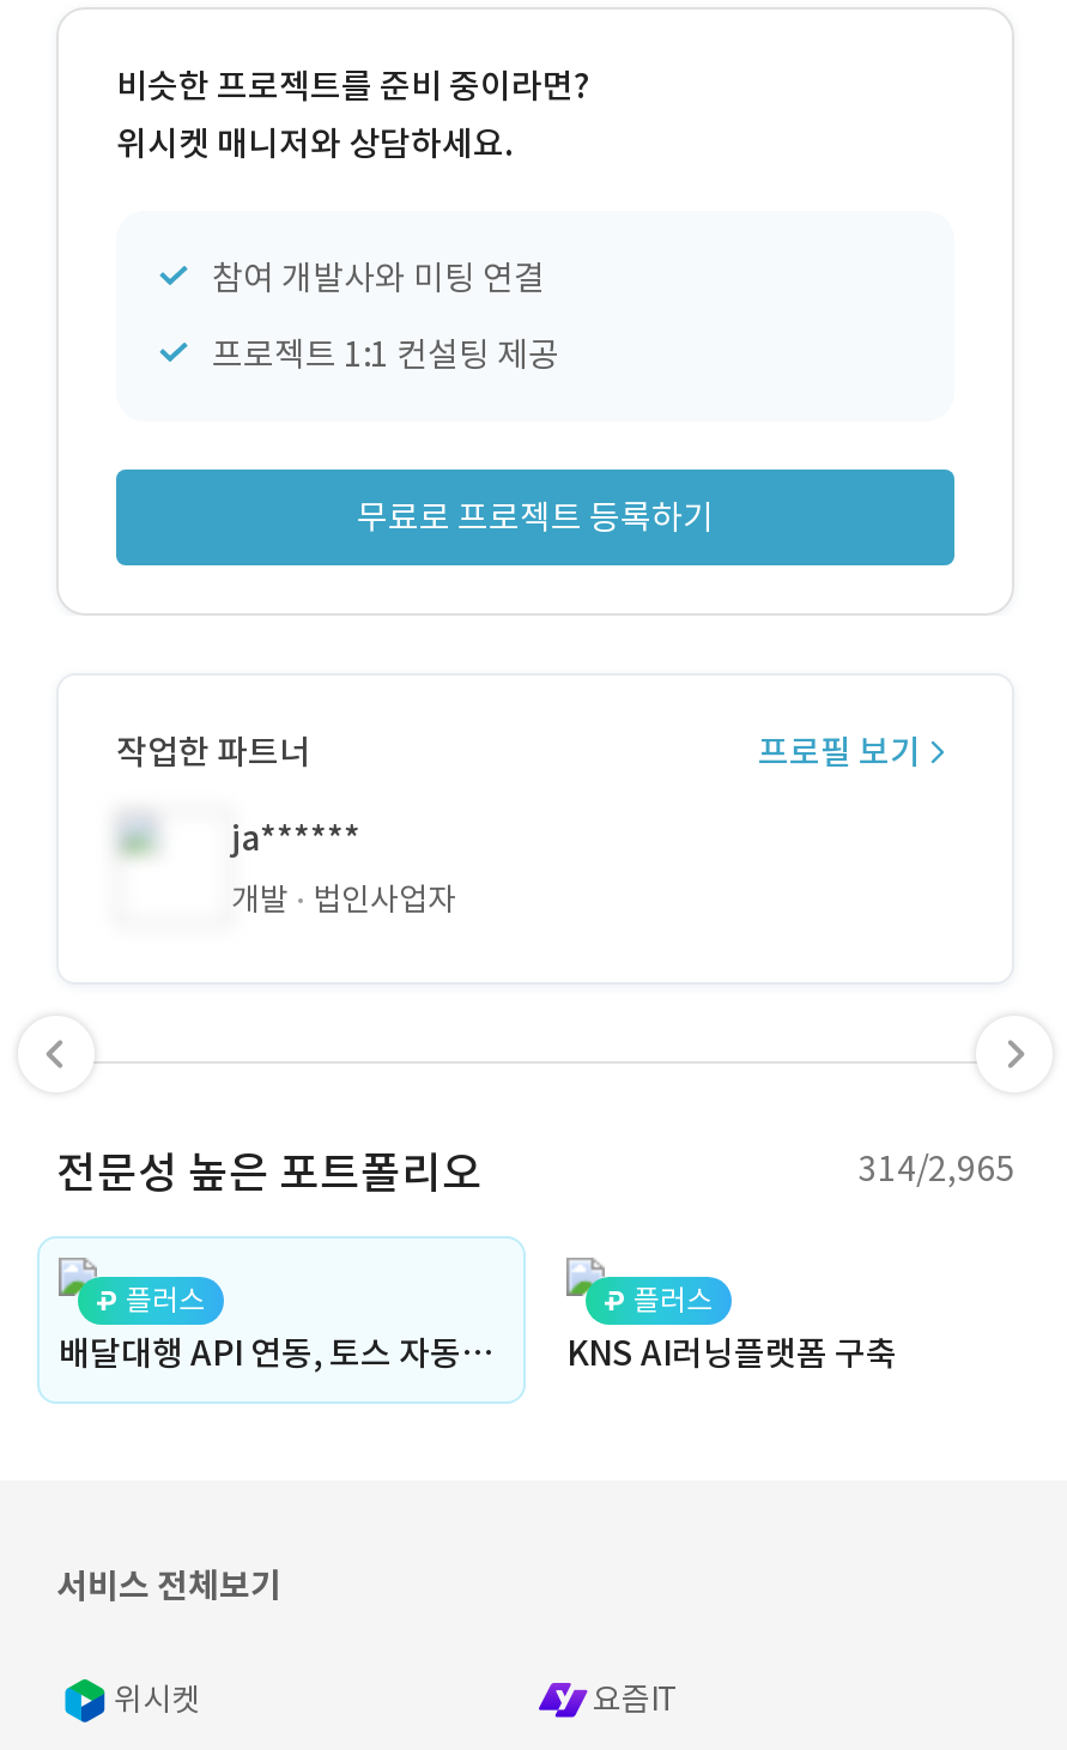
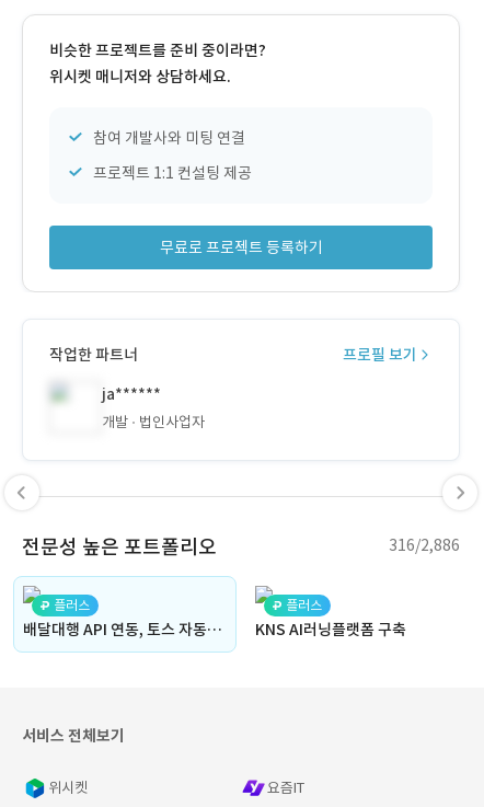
[859,1148,1014,1191] 314/2,965 -> [389,535,460,555] 316/2,886

